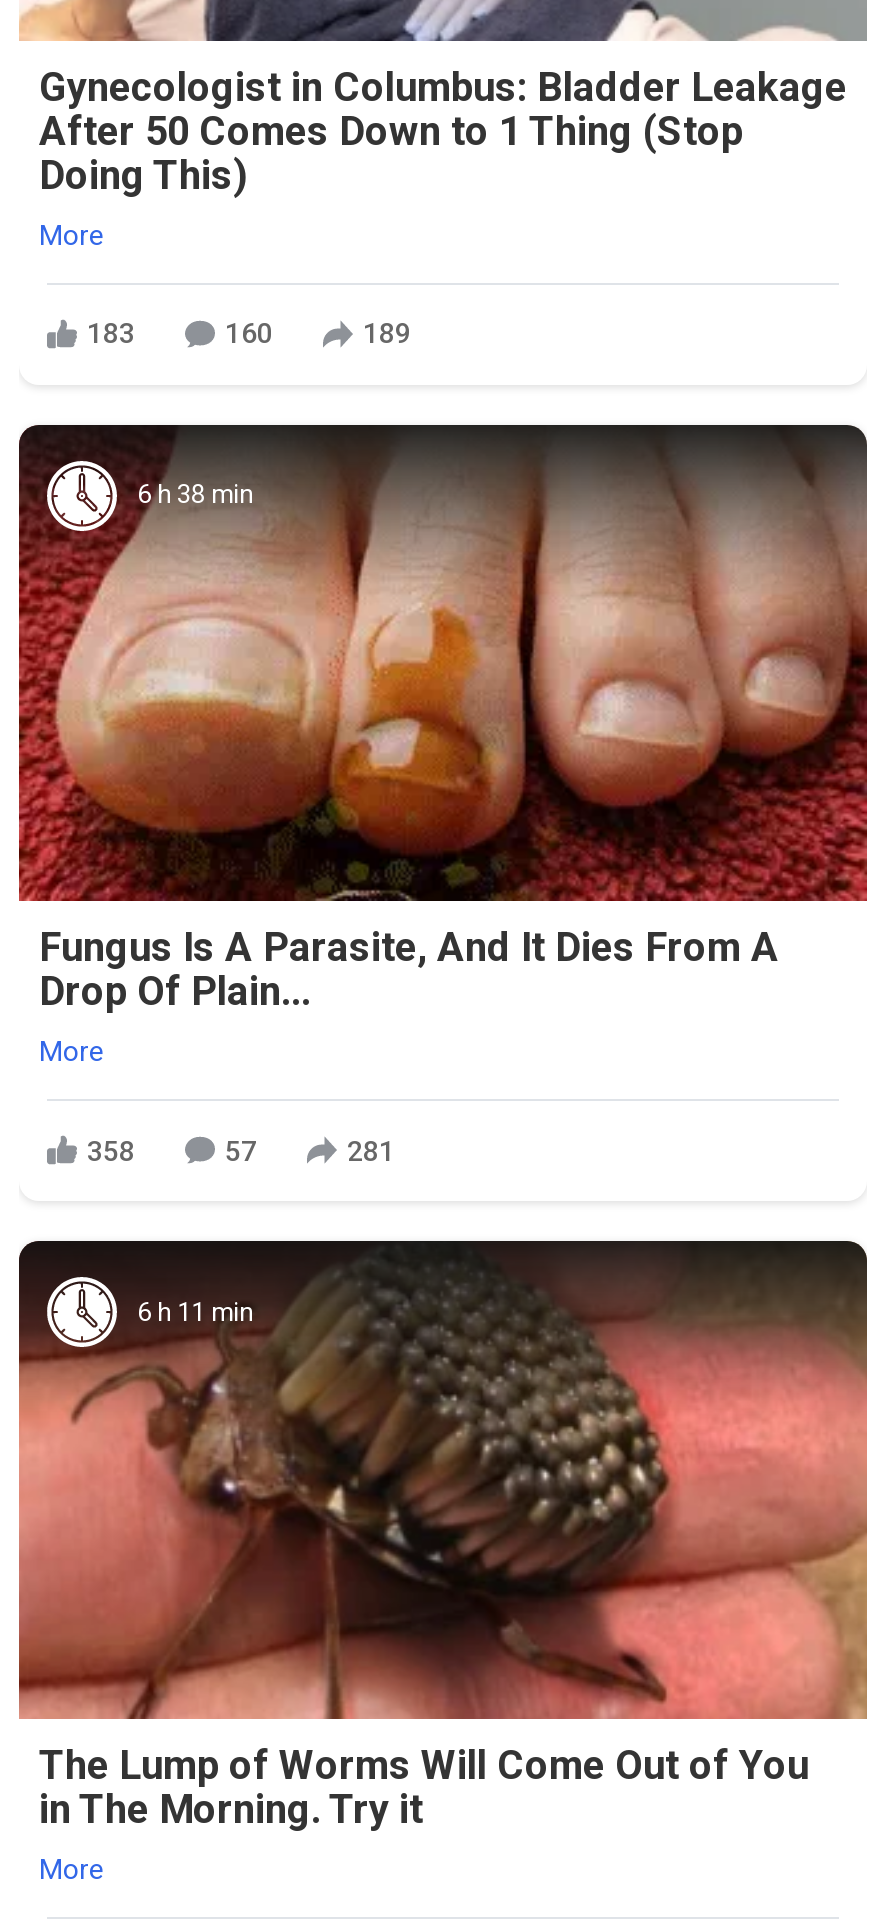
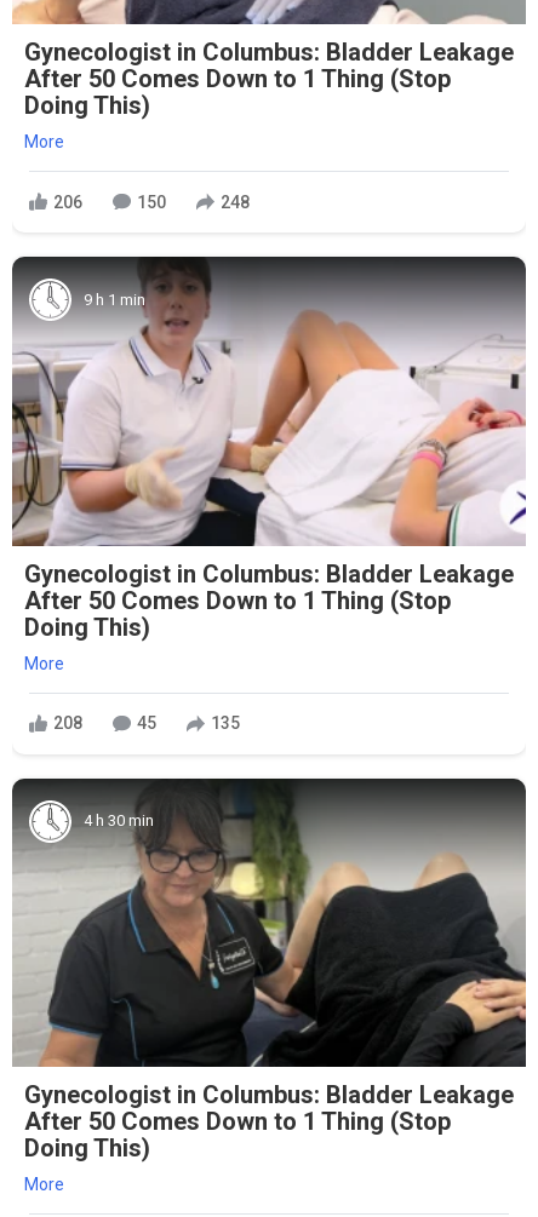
[87,317,411,349] 183 | 160 | 189 -> [53,192,250,211] 206 | 150 | 248
[17,424,869,864] [image] | 6 h 38 min -> [11,256,526,547] [image] | 9 h 1 min
[39,923,779,1015] Fungus Is A Parasite, And It Dies From A | Drop Of Plain... -> [24,559,514,641] Gynecologist in Columbus: Bladder Leakage | After 50 Comes Down to 1 Thing (Stop | Doing This)
[87,1134,395,1166] 358 | 57 | 281 -> [53,713,240,733] 208 | 45 | 135
[19,1256,869,1682] [image] | 6 h 11 min -> [12,777,527,1068] [image] | 4 h 30 min
[39,1740,809,1832] The Lump of Worms Will Come Out of You | in The Morning. Try it -> [24,1080,514,1163] Gynecologist in Columbus: Bladder Leakage | After 50 Comes Down to 1 Thing (Stop | Doing This)

